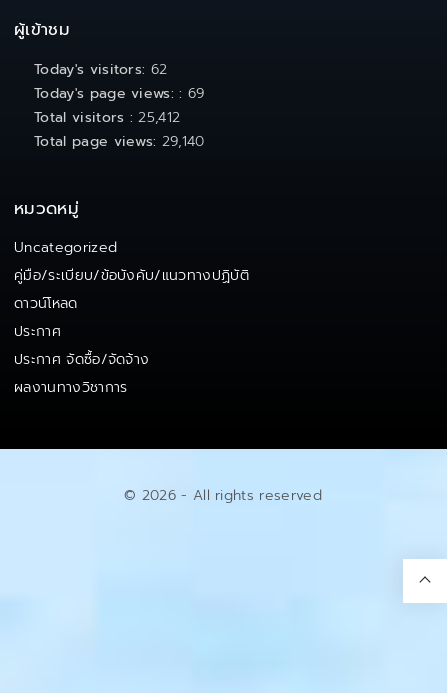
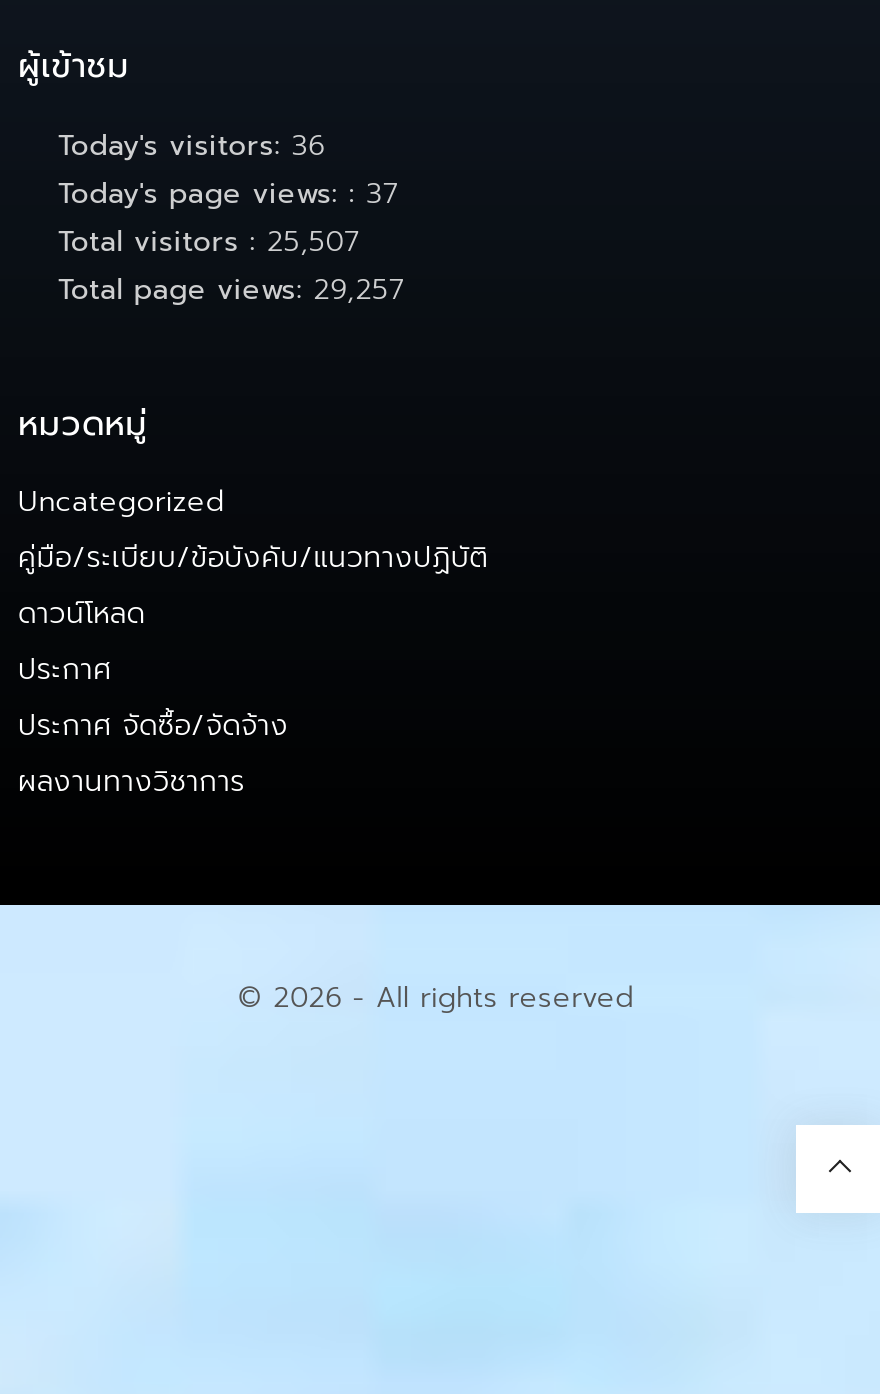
[34,59,167,80] Today's visitors: 62 -> [58,125,325,167] Today's visitors: 36
[34,83,205,104] Today's page views: : 69 -> [58,173,399,215] Today's page views: : 37
[34,107,180,128] Total visitors : 25,412 -> [58,221,361,263] Total visitors : 25,507
[34,131,205,152] Total page views: 29,140 -> [58,269,405,311] Total page views: 29,257

